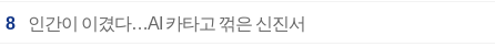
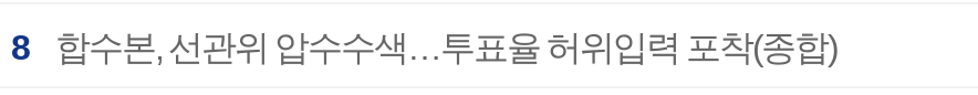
[28,14,305,33] 인간이 이겼다…AI 카타고 꺾은 신진서 -> [55,29,836,66] 합수본, 선관위 압수수색…투표율 허위입력 포착(종합)

